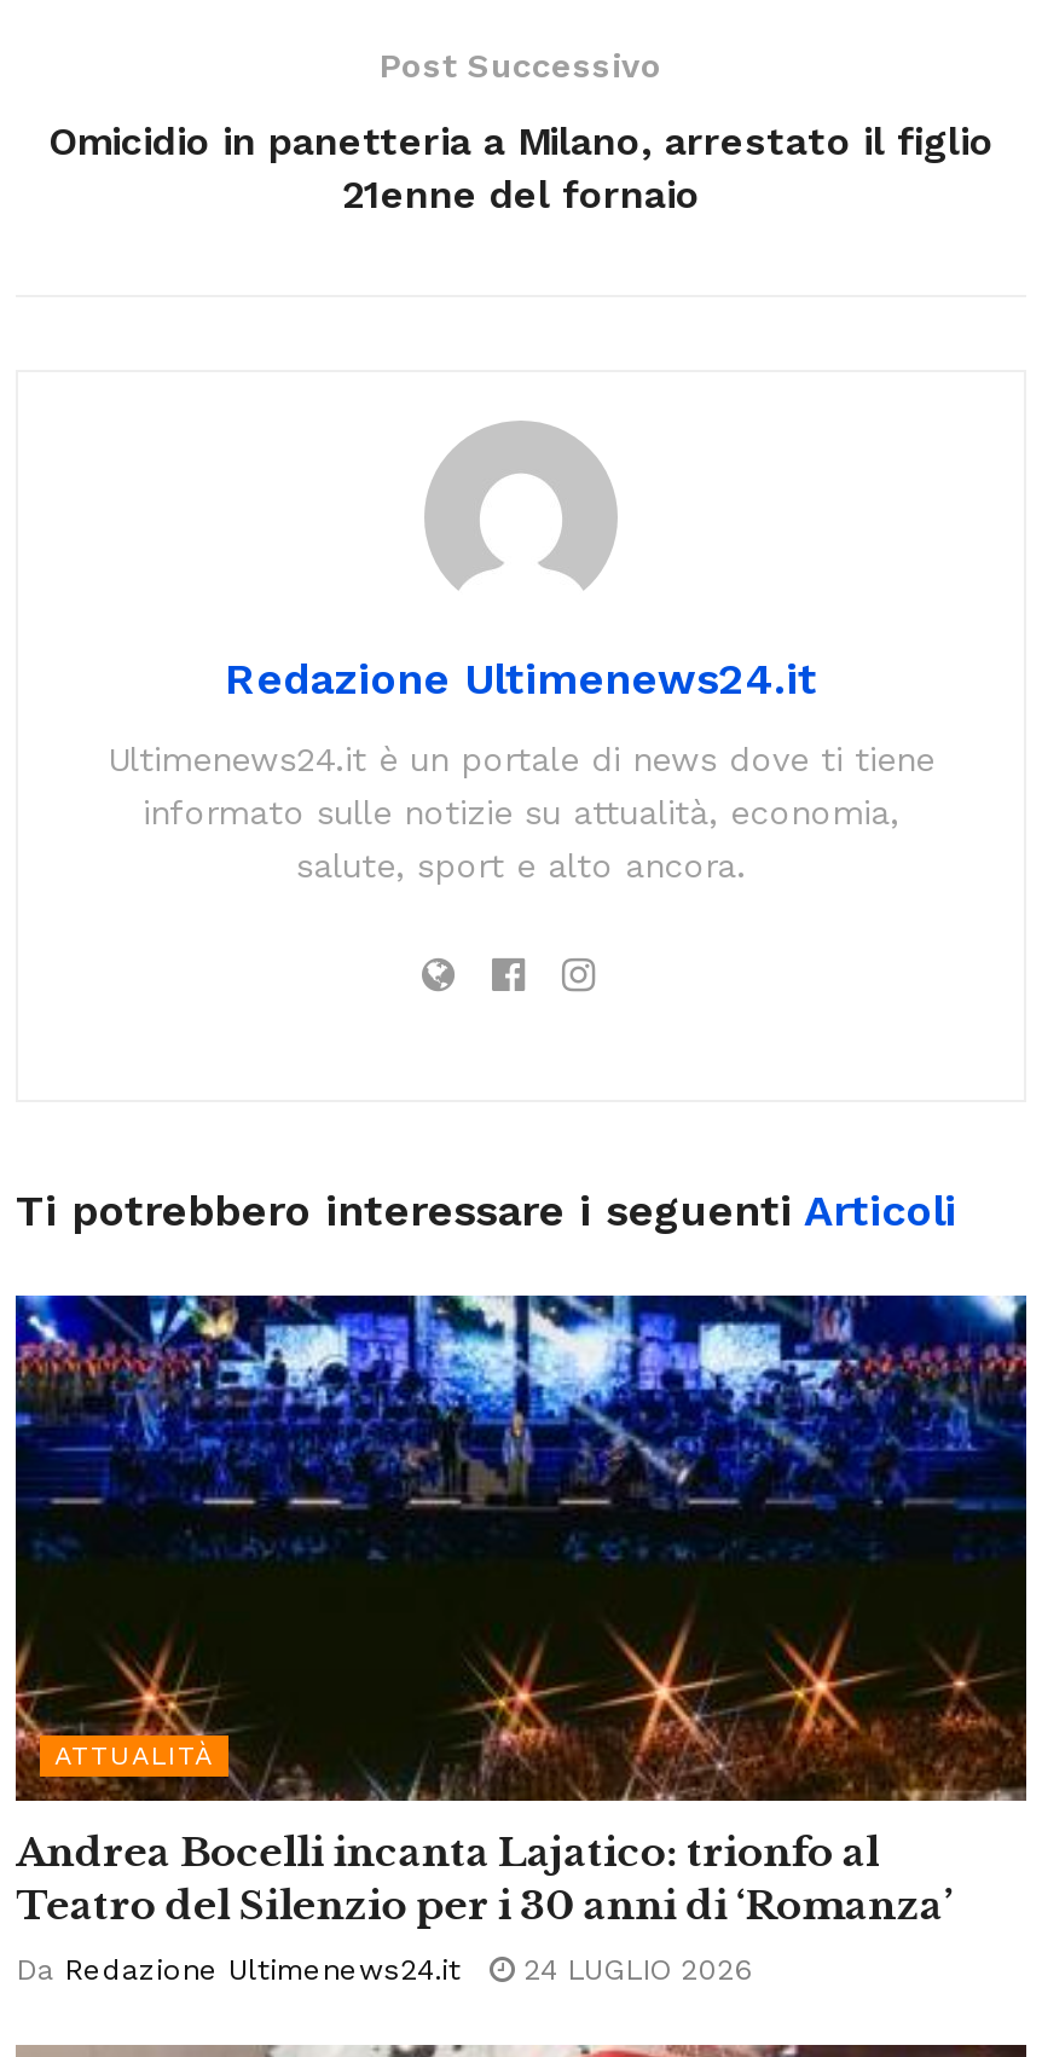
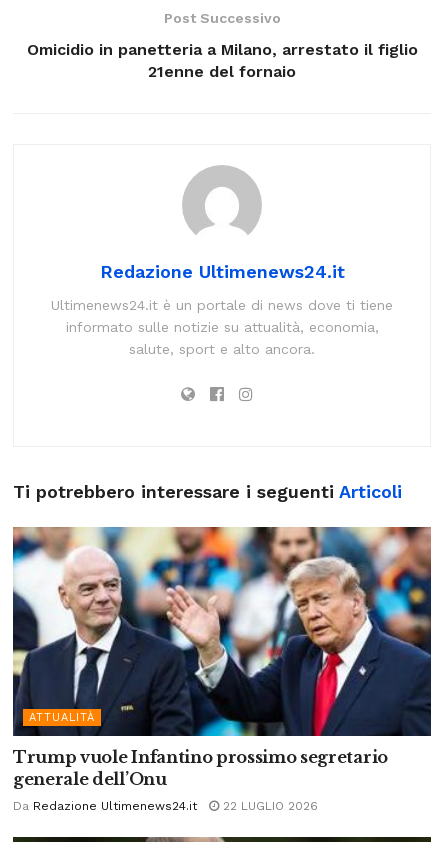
[13,1293,1029,1930] [image] | Andrea Bocelli incanta Lajatico: trionfo al | Teatro del Silenzio per i 30 anni di ‘Romanza’ -> [12,526,432,789] [image] | Trump vuole Infantino prossimo segretario | generale dell’Onu
[16,1954,753,1988] Da Redazione Ultimenews24.it 24 LUGLIO 2026 -> [13,799,318,813] Da Redazione Ultimenews24.it 22 LUGLIO 2026

